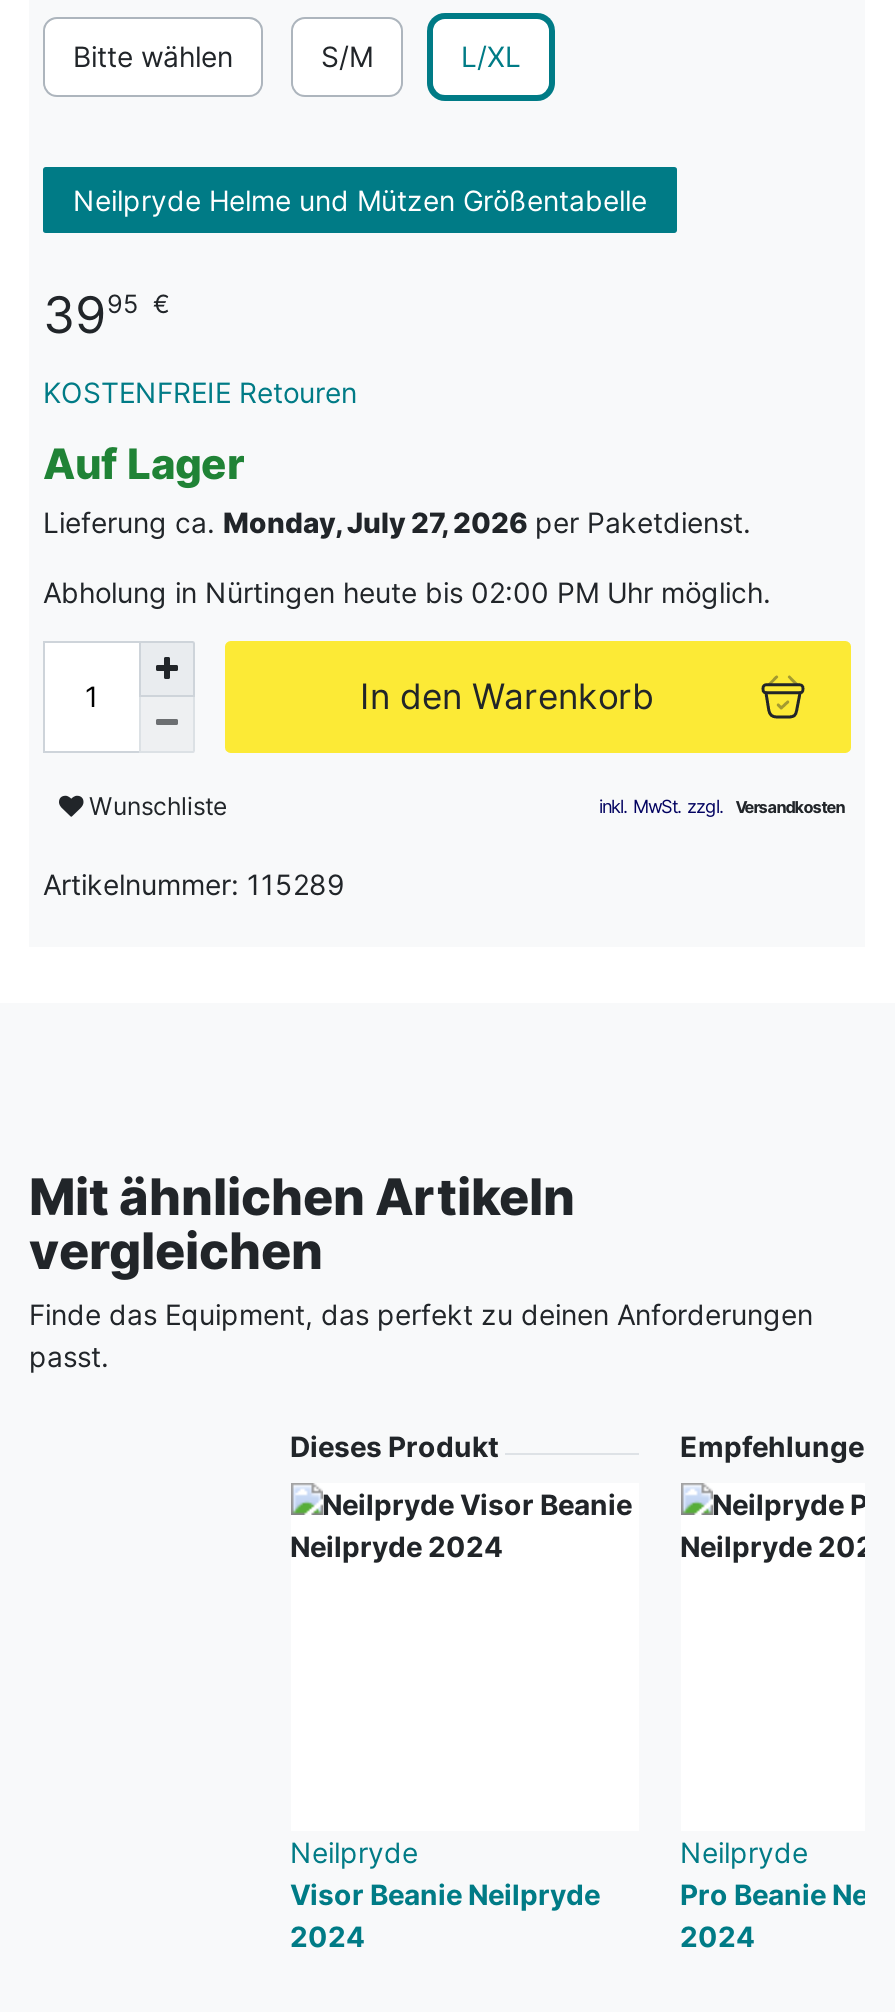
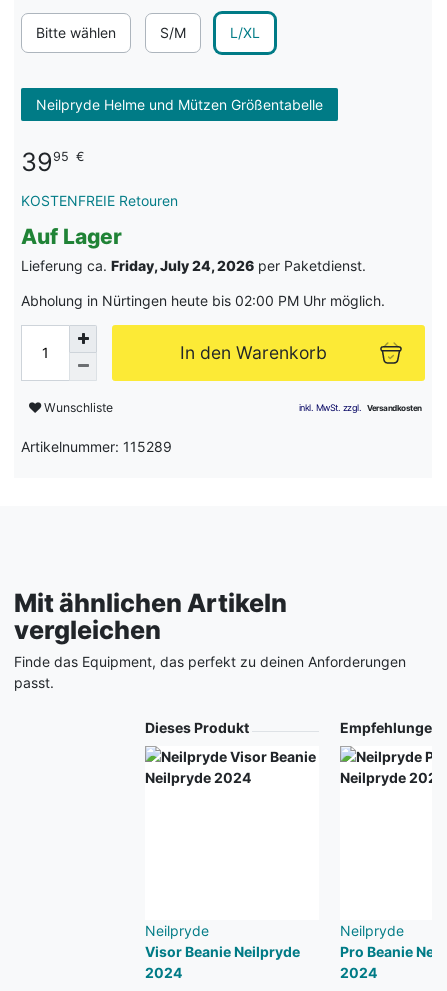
[43,505,751,539] Lieferung ca. Monday, July 27, 2026 per Paketdienst. -> [21,257,366,274] Lieferung ca. Friday, July 24, 2026 per Paketdienst.

